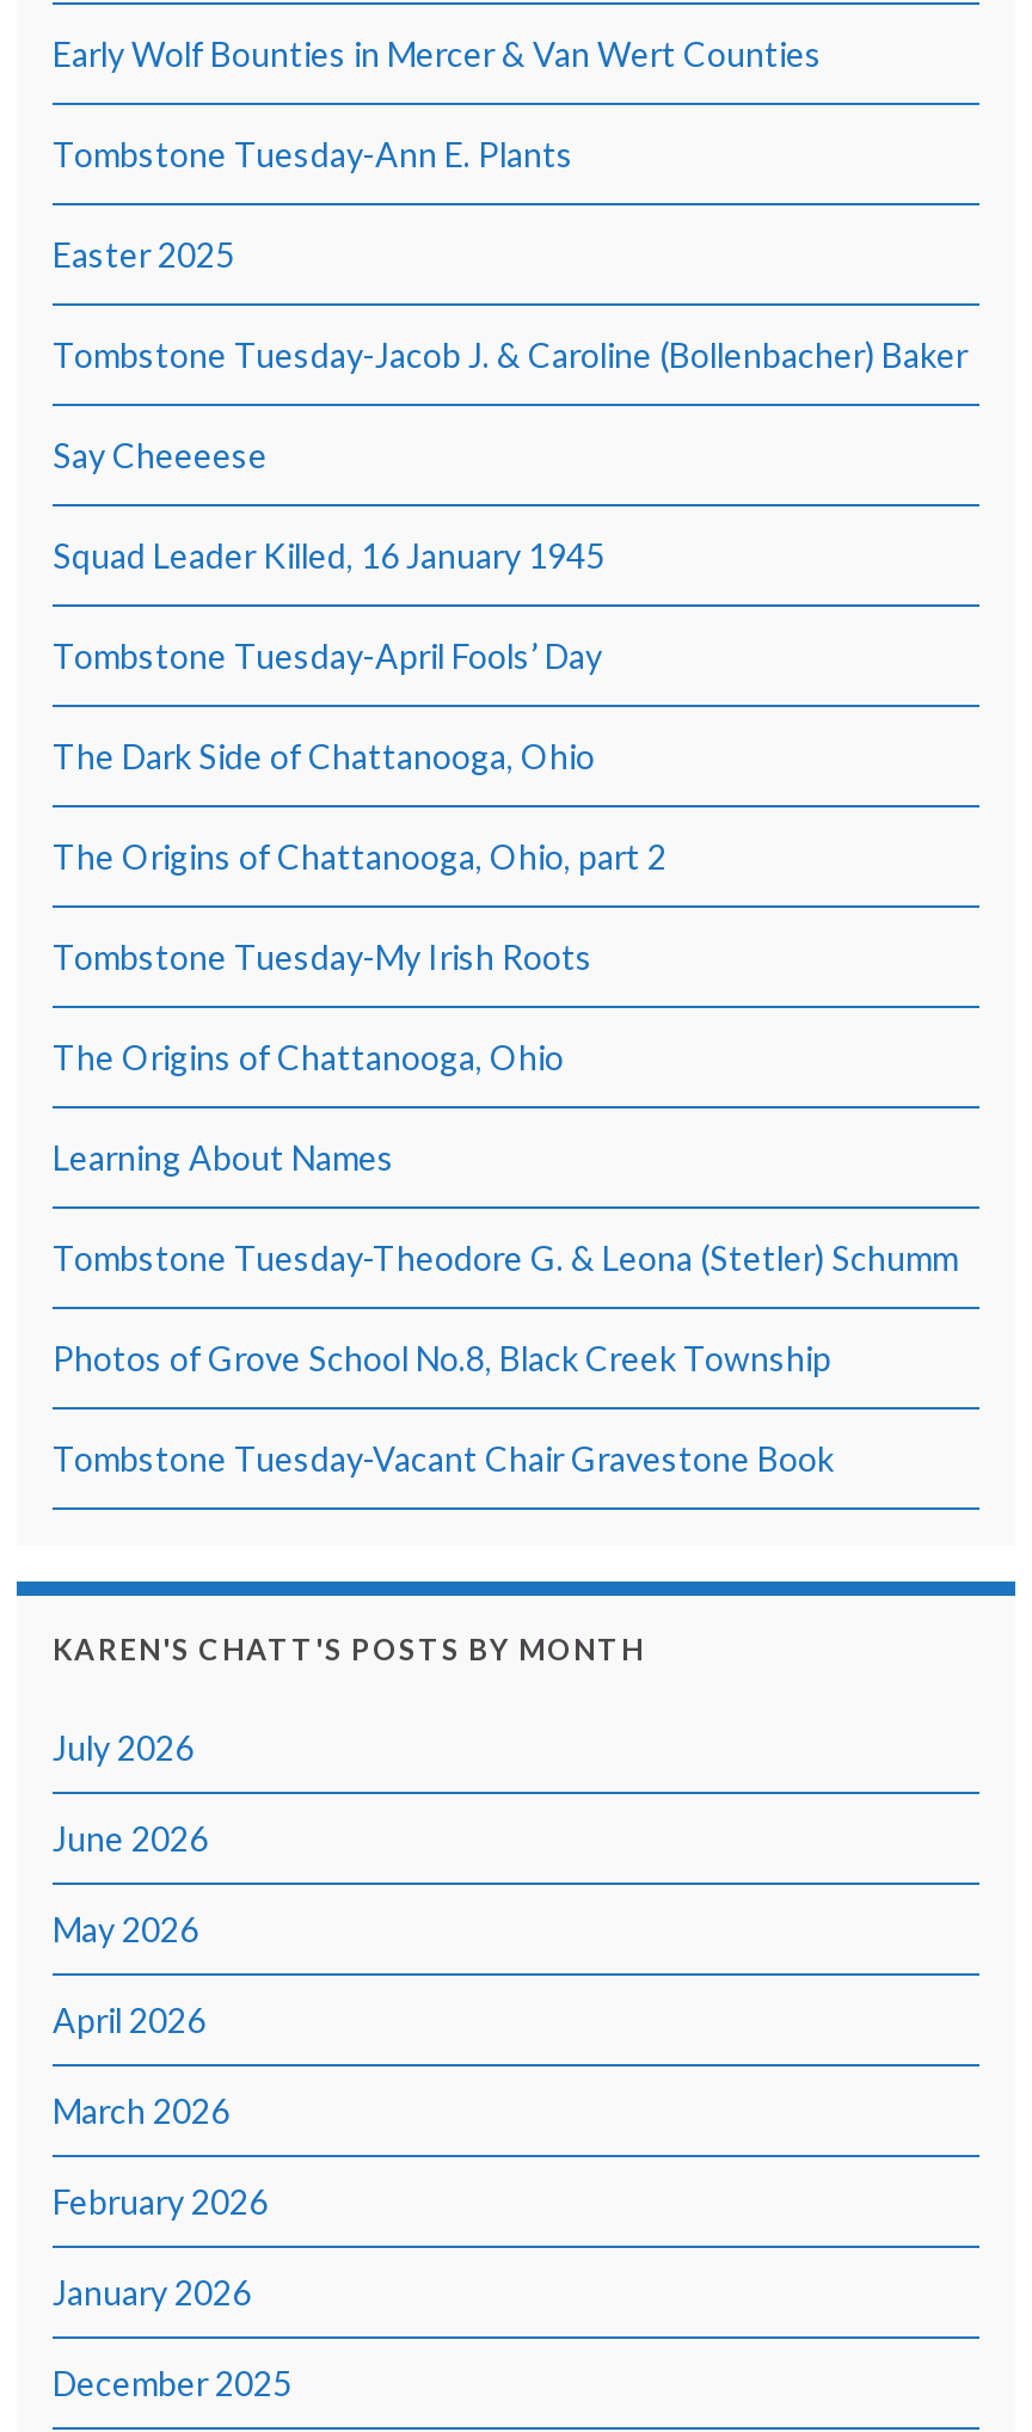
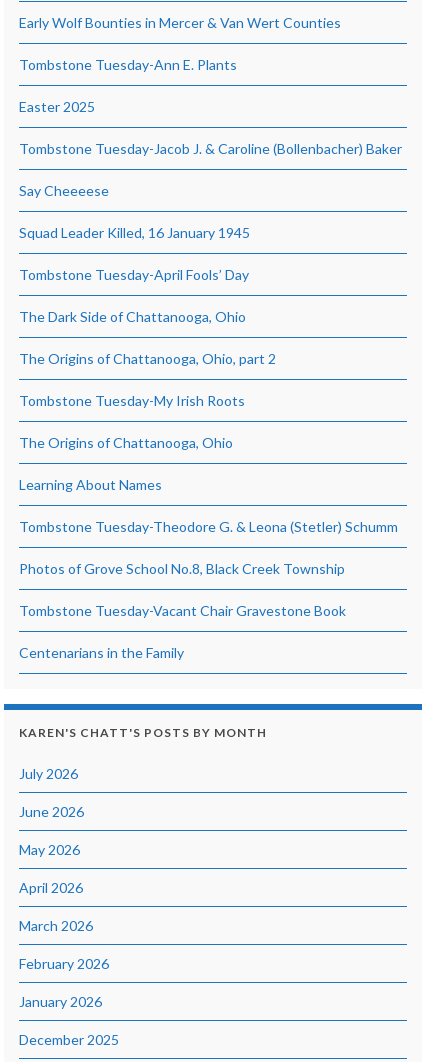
none -> [19,644,184,661] Centenarians in the Family

